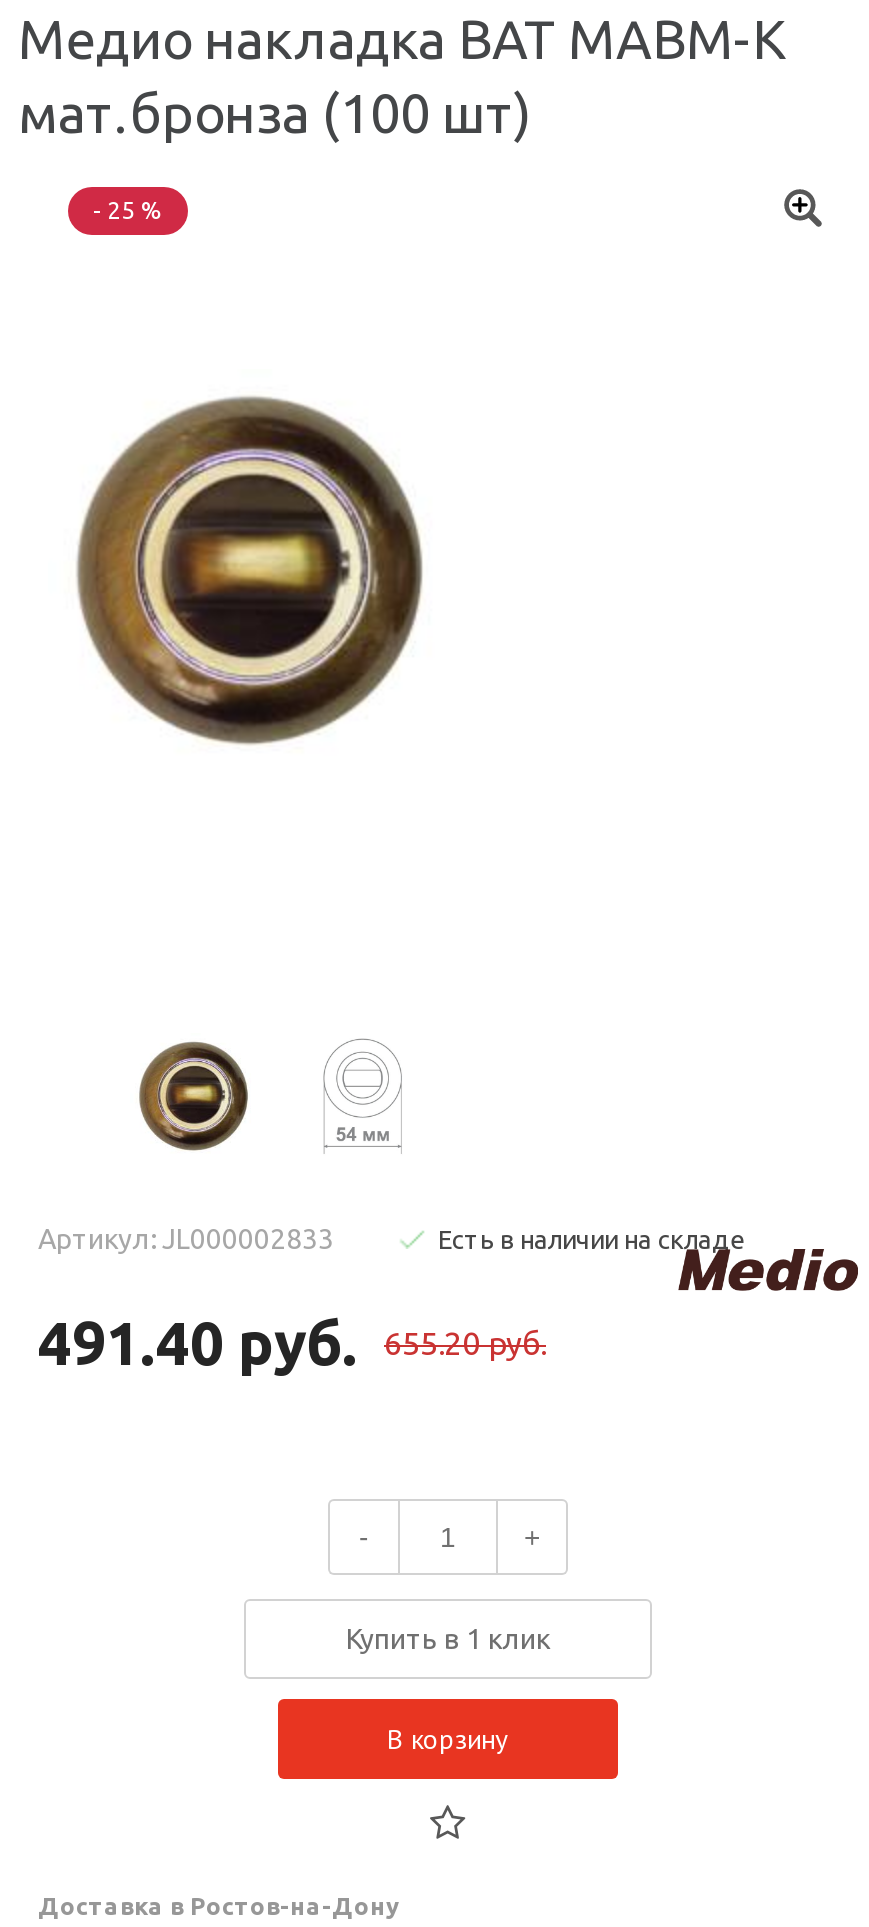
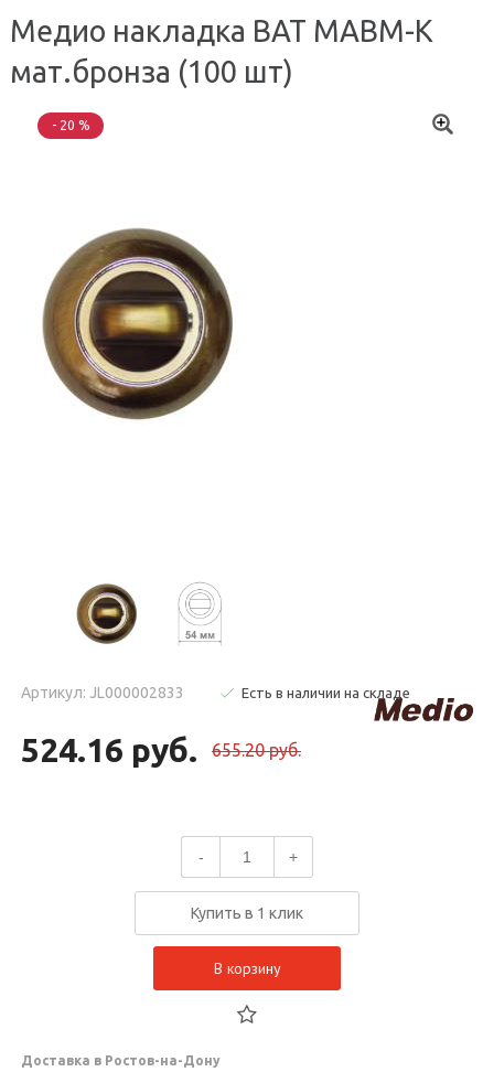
[93,196,163,222] - 25 % -> [51,118,90,132] - 20 %
[38,1308,358,1376] 491.40 руб. -> [21,731,197,768] 524.16 руб.

